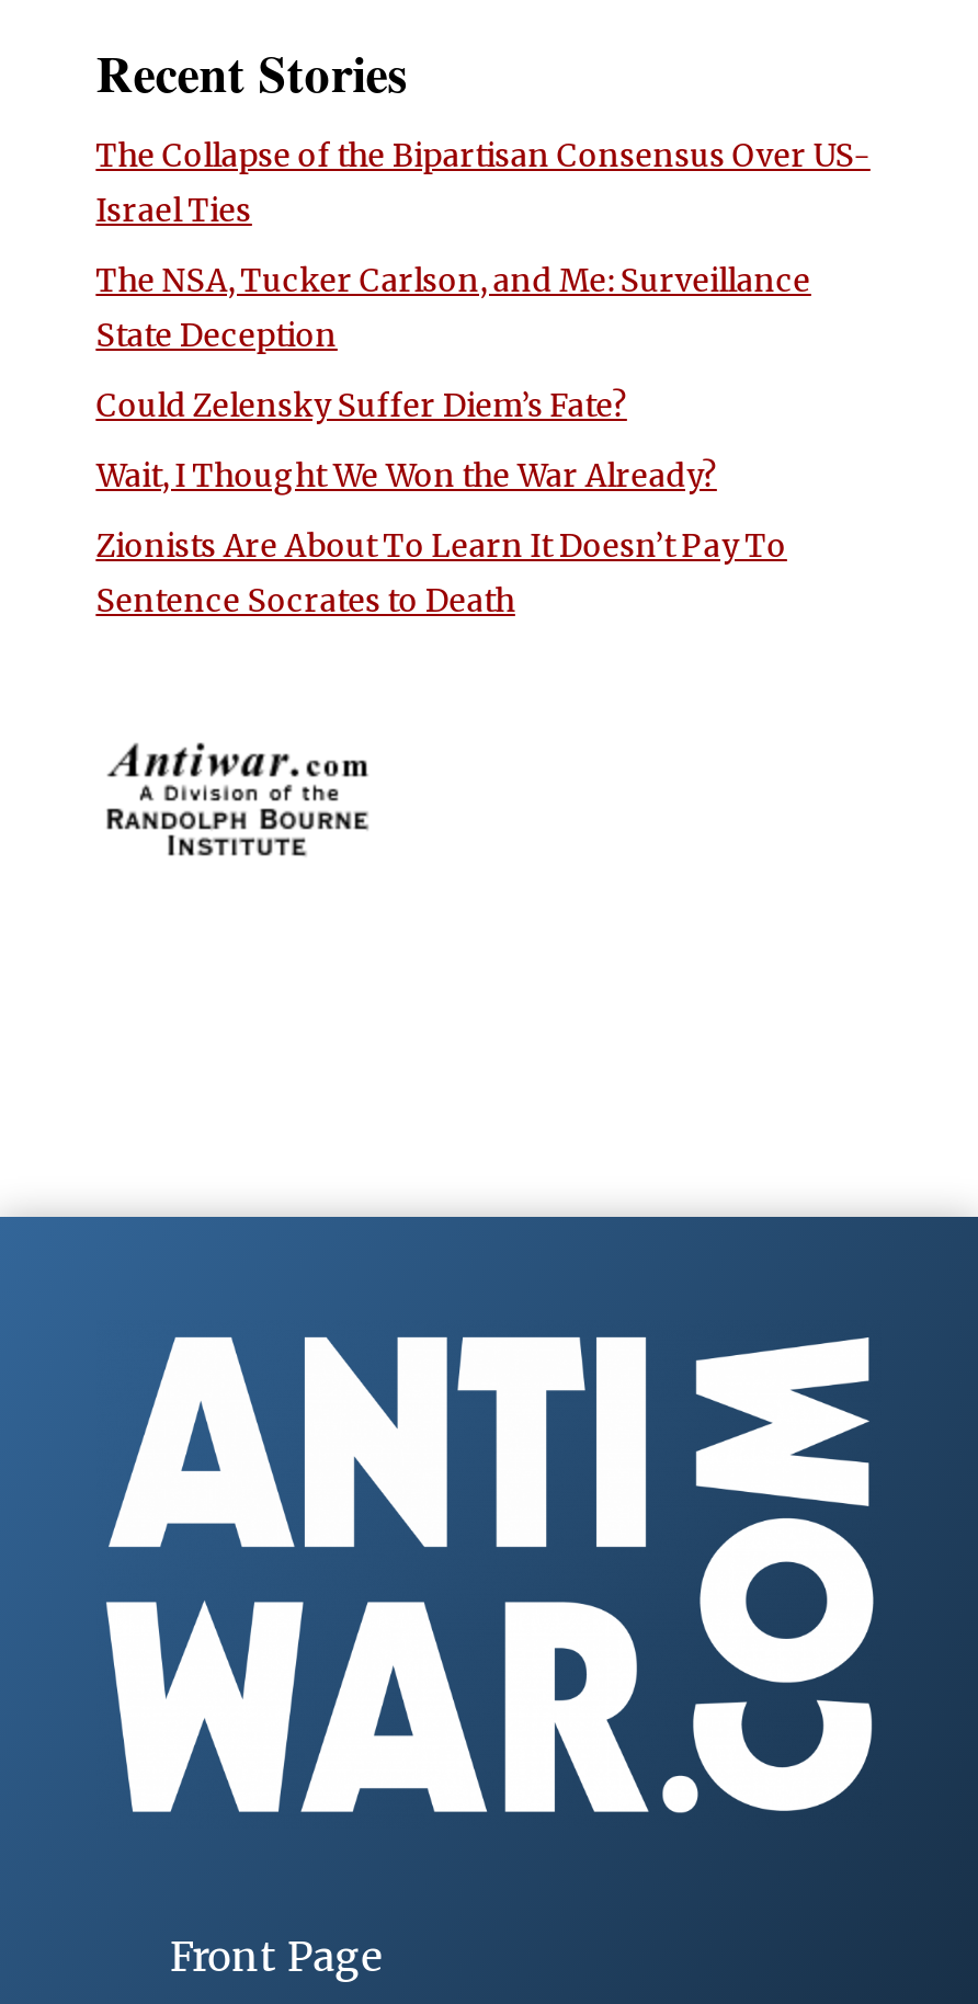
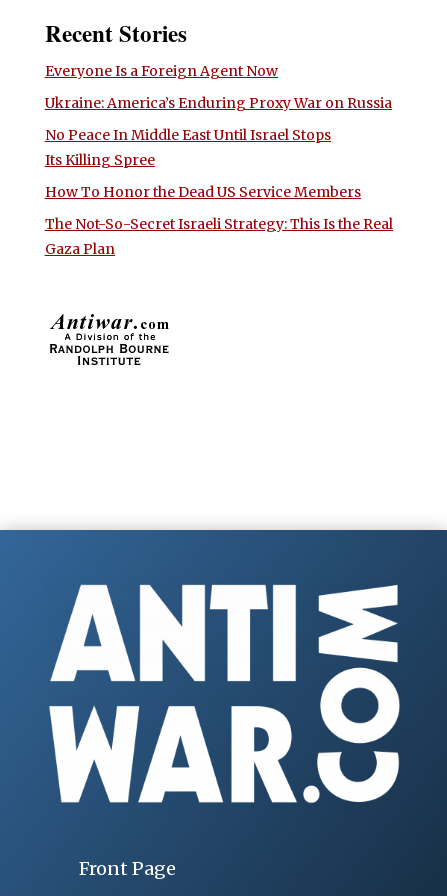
[96,136,870,231] The Collapse of the Bipartisan Consensus Over US- | Israel Ties -> [45,62,278,80] Everyone Is a Foreign Agent Now
[96,261,811,356] The NSA, Tucker Carlson, and Me: Surveillance | State Deception -> [45,94,392,112] Ukraine: America’s Enduring Proxy War on Russia
[96,386,627,426] Could Zelensky Suffer Diem’s Fate? -> [45,126,331,169] No Peace In Middle East Until Israel Stops | Its Killing Spree
[96,456,717,496] Wait, I Thought We Won the War Already? -> [45,183,361,201] How To Honor the Dead US Service Members
[96,527,787,621] Zionists Are About To Learn It Doesn’t Pay To | Sentence Socrates to Death -> [45,215,393,258] The Not-So-Secret Israeli Strategy: This Is the Real | Gaza Plan

